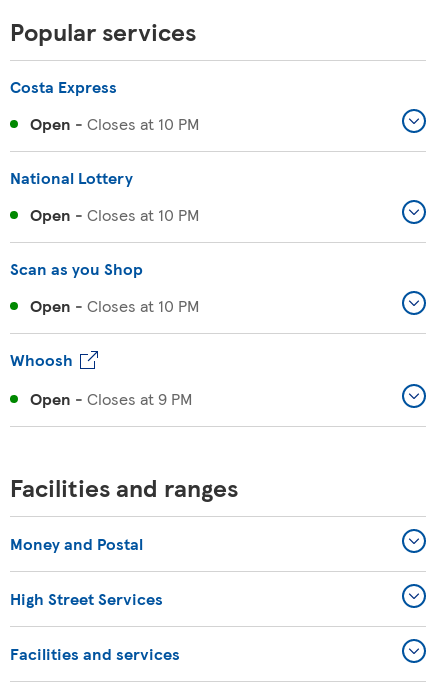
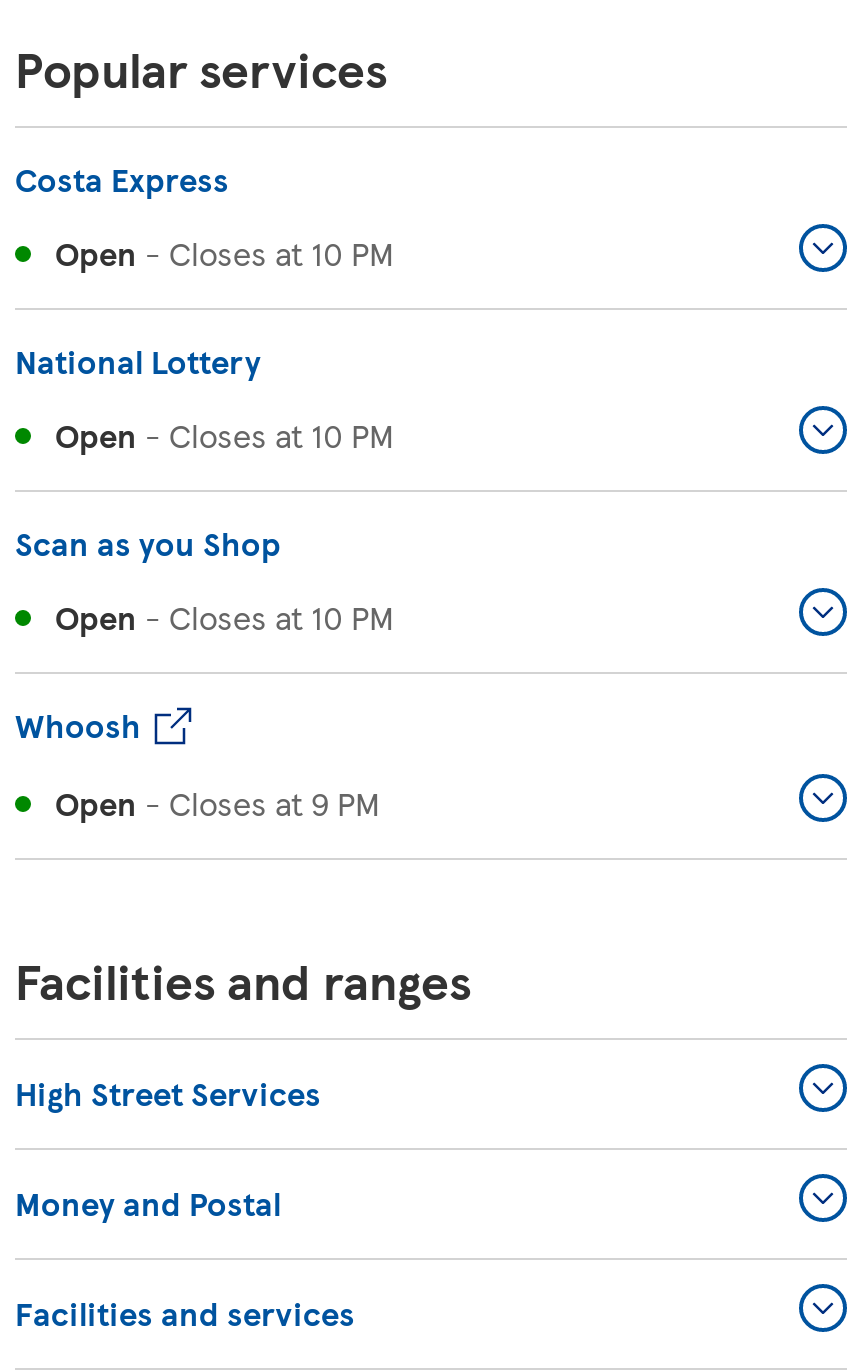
moved [10,532,143,555] -> [15,1180,281,1226]: Money and Postal
moved [10,587,163,610] -> [15,1070,321,1116]: High Street Services

